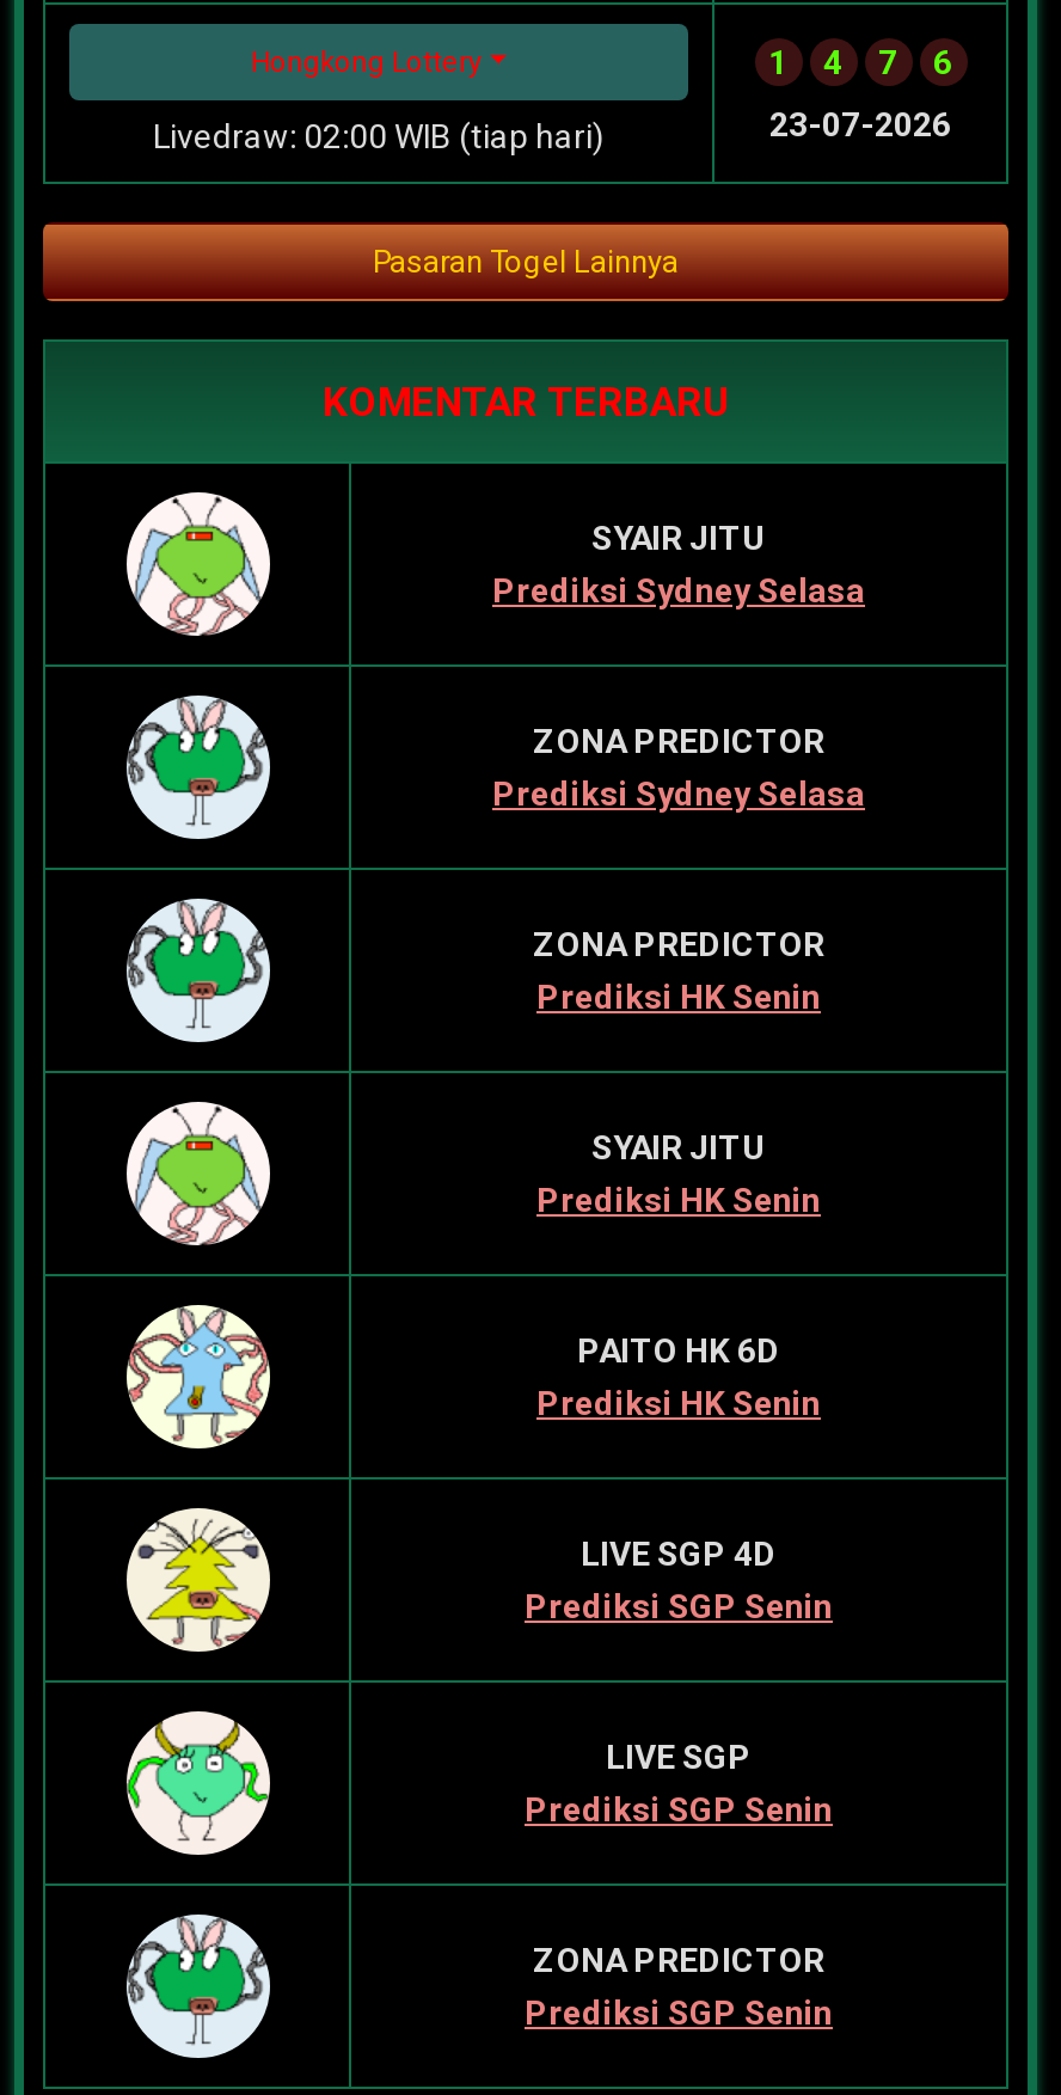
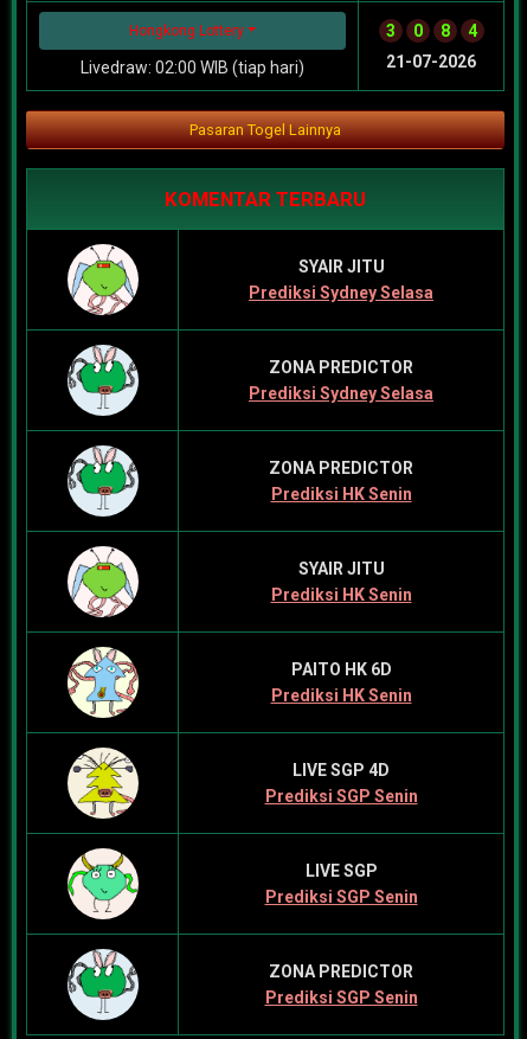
[768,43,787,81] 1 -> [385,21,449,40] 3 | 0 | 8
[769,43,952,143] 7 | 6 | 23-07-2026 -> [386,52,476,71] 21-07-2026

